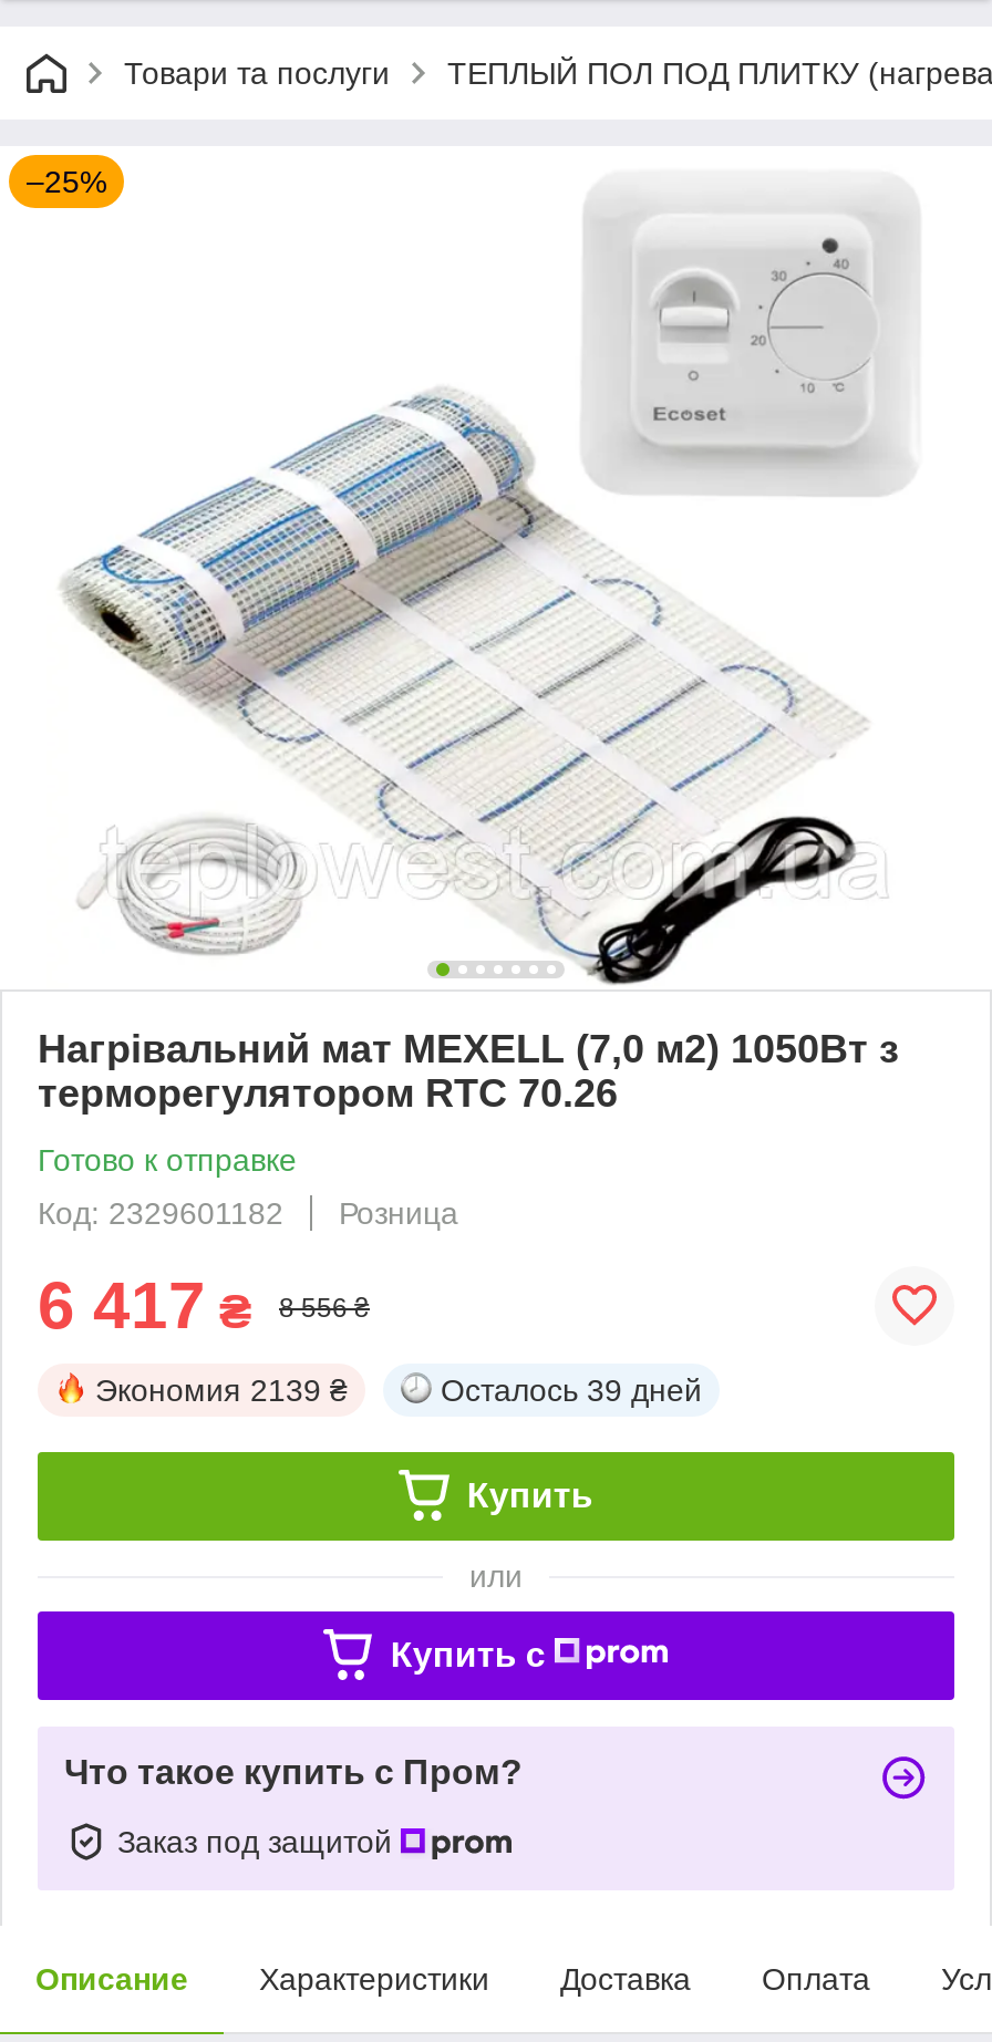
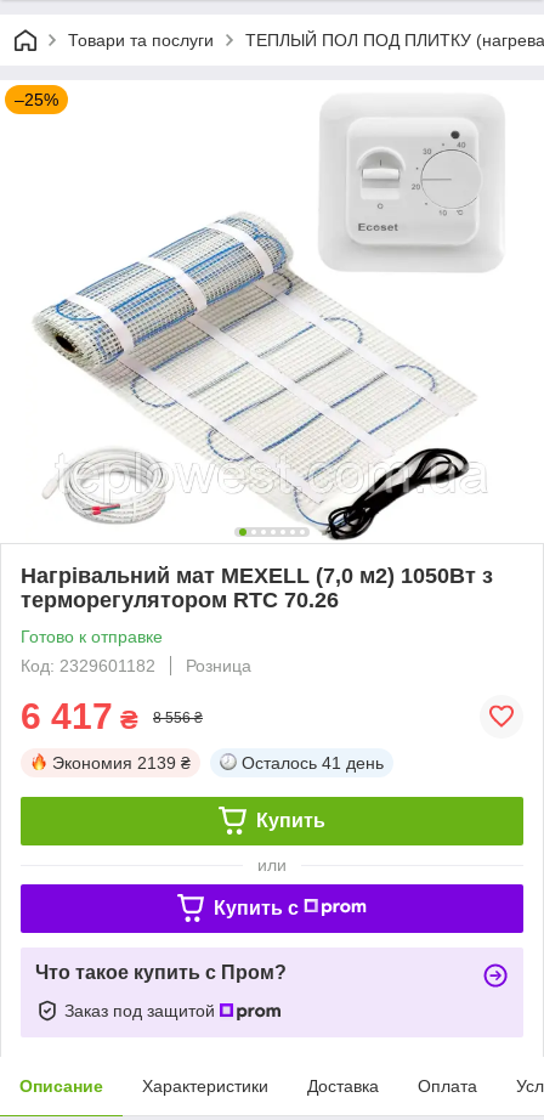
[441,1372,702,1407] Осталось 39 дней -> [242,753,384,772] Осталось 41 день

